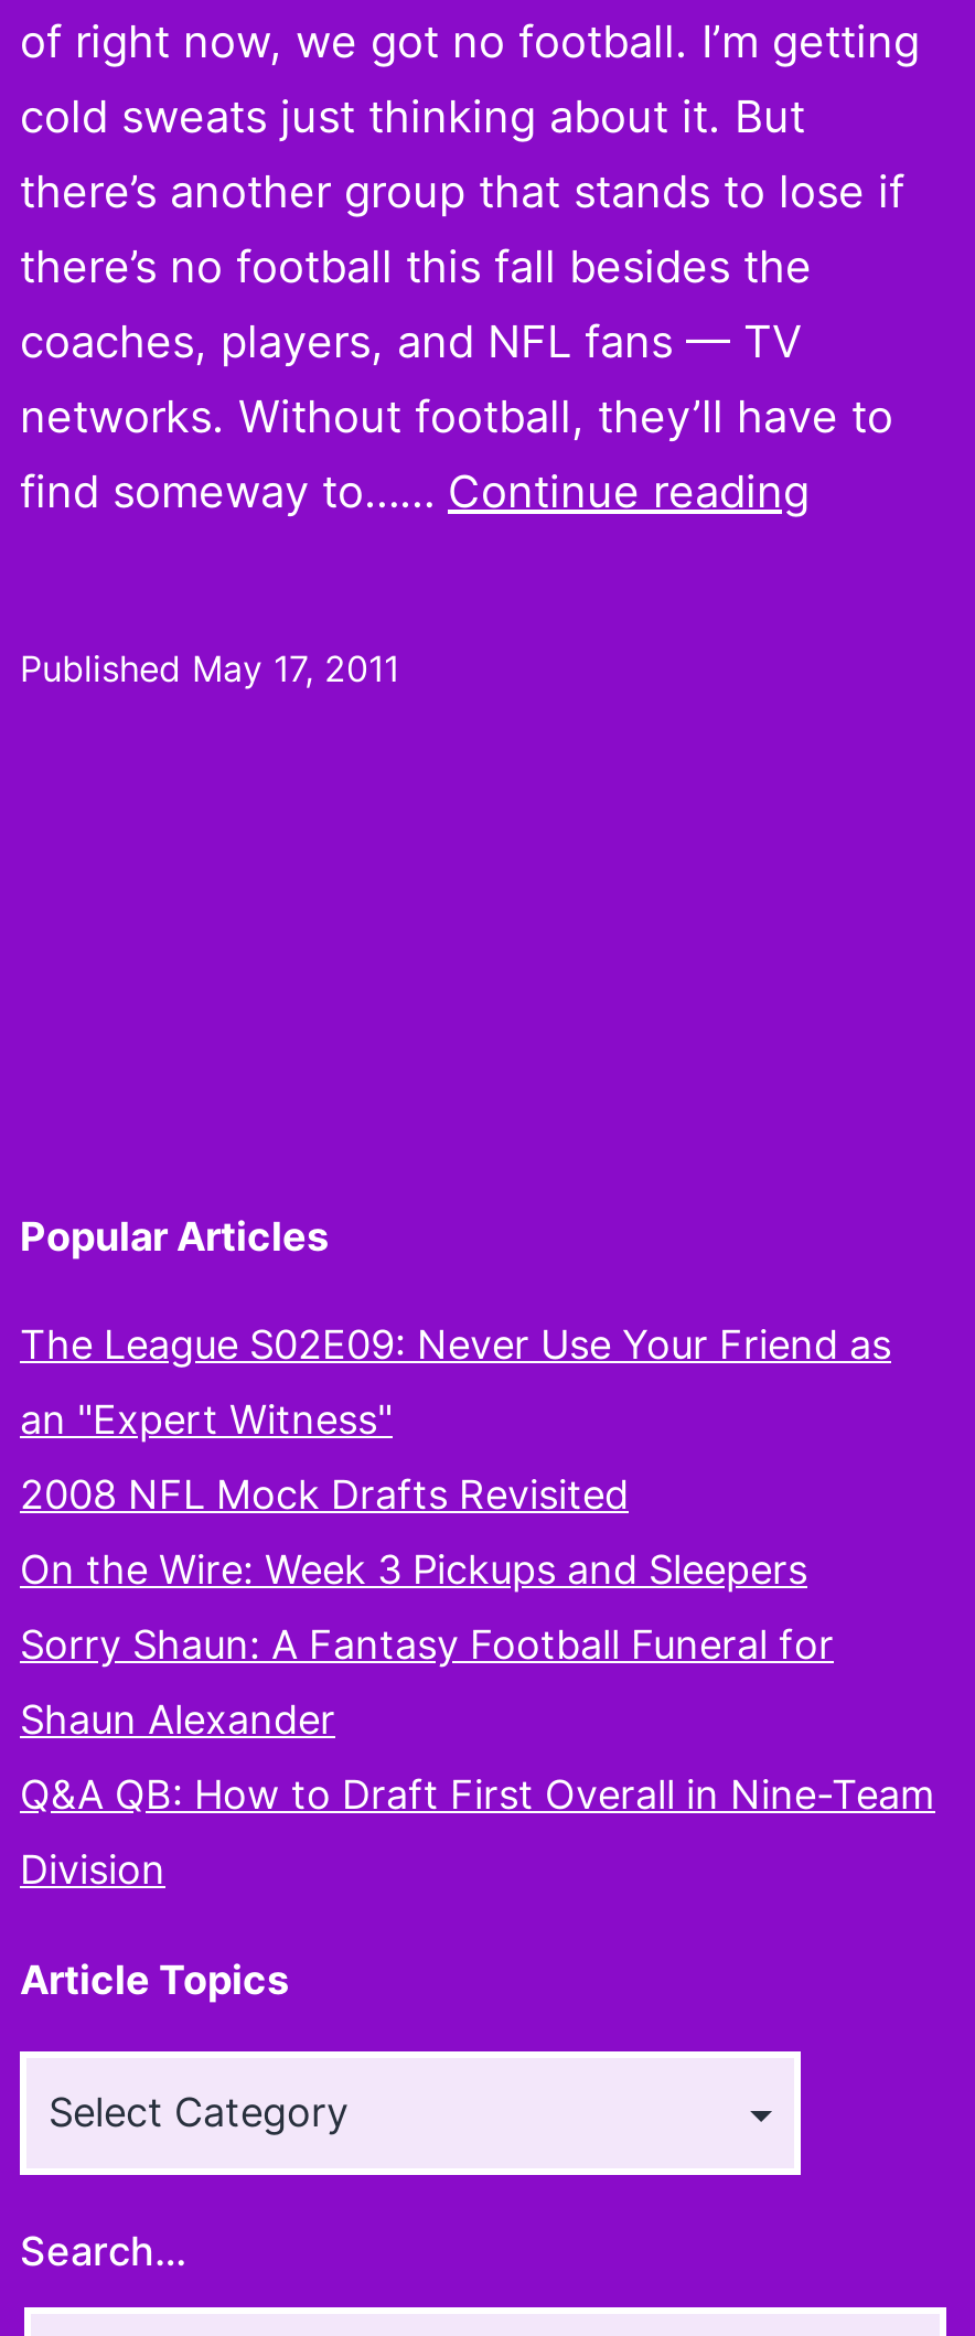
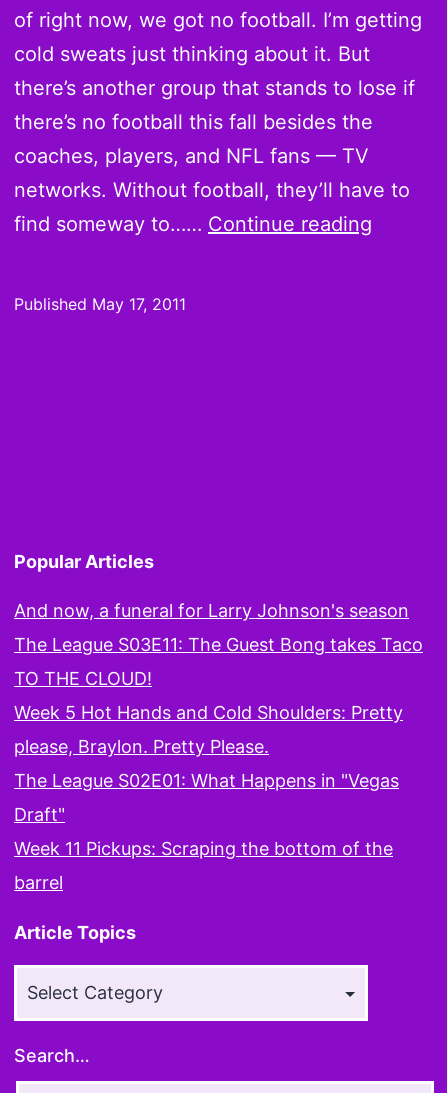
[20,1321,935,1893] The League S02E09: Never Use Your Friend as | an "Expert Witness" | 2008 NFL Mock Drafts Revisited | On the Wire: Week 3 Pickups and Sleepers | Sorry Shaun: A Fantasy Football Funeral for | Shaun Alexander | Q&A QB: How to Draft First Overall in Nine-Team | Division -> [14,600,423,893] And now, a funeral for Larry Johnson's season | The League S03E11: The Guest Bong takes Taco | TO THE CLOUD! | Week 5 Hot Hands and Cold Shoulders: Pretty | please, Braylon. Pretty Please. | The League S02E01: What Happens in "Vegas | Draft" | Week 11 Pickups: Scraping the bottom of the | barrel

